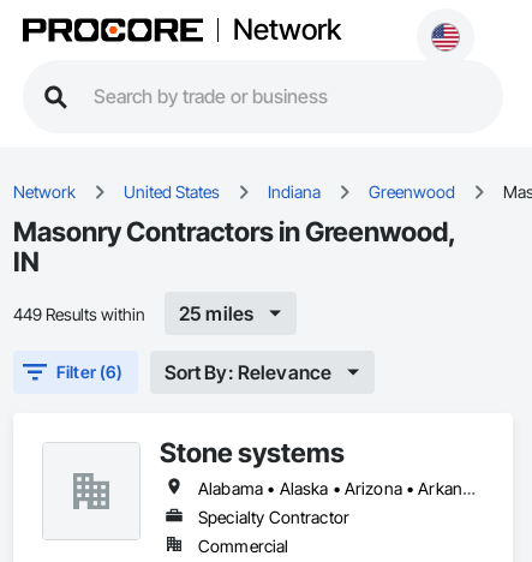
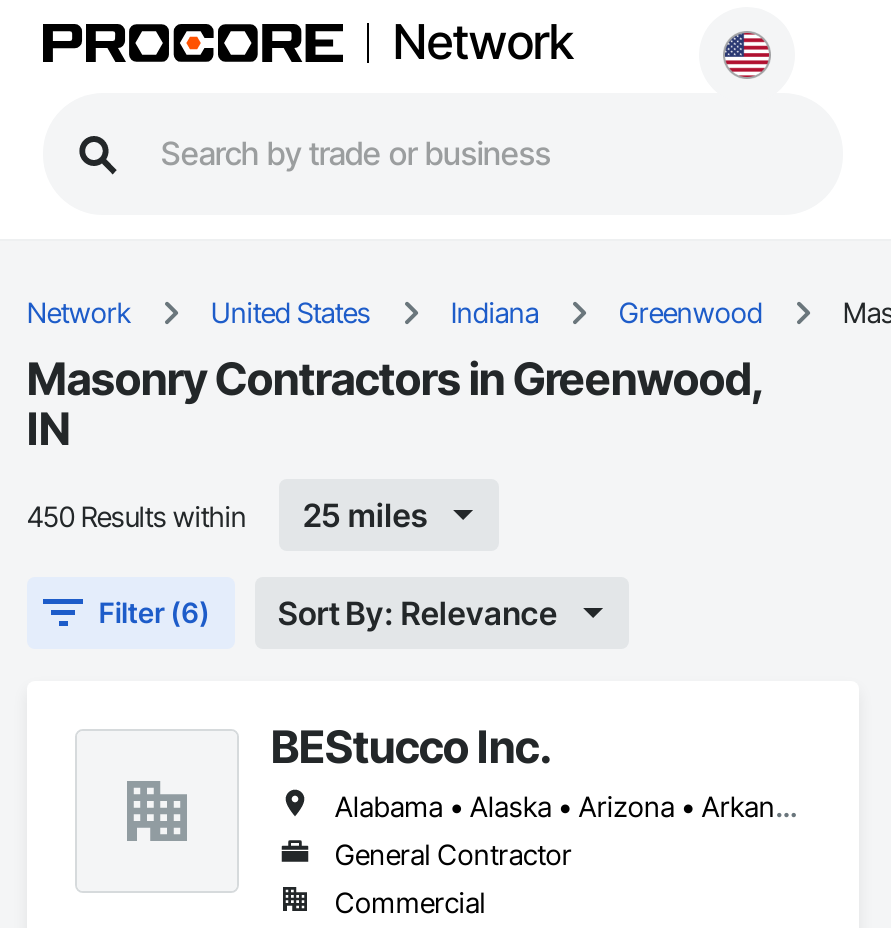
[13,303,145,324] 449 Results within -> [27,498,247,532] 450 Results within
[160,436,345,468] Stone systems -> [271,719,553,773] BEStucco Inc.
[198,507,349,527] Specialty Contractor -> [335,837,572,871] General Contractor

